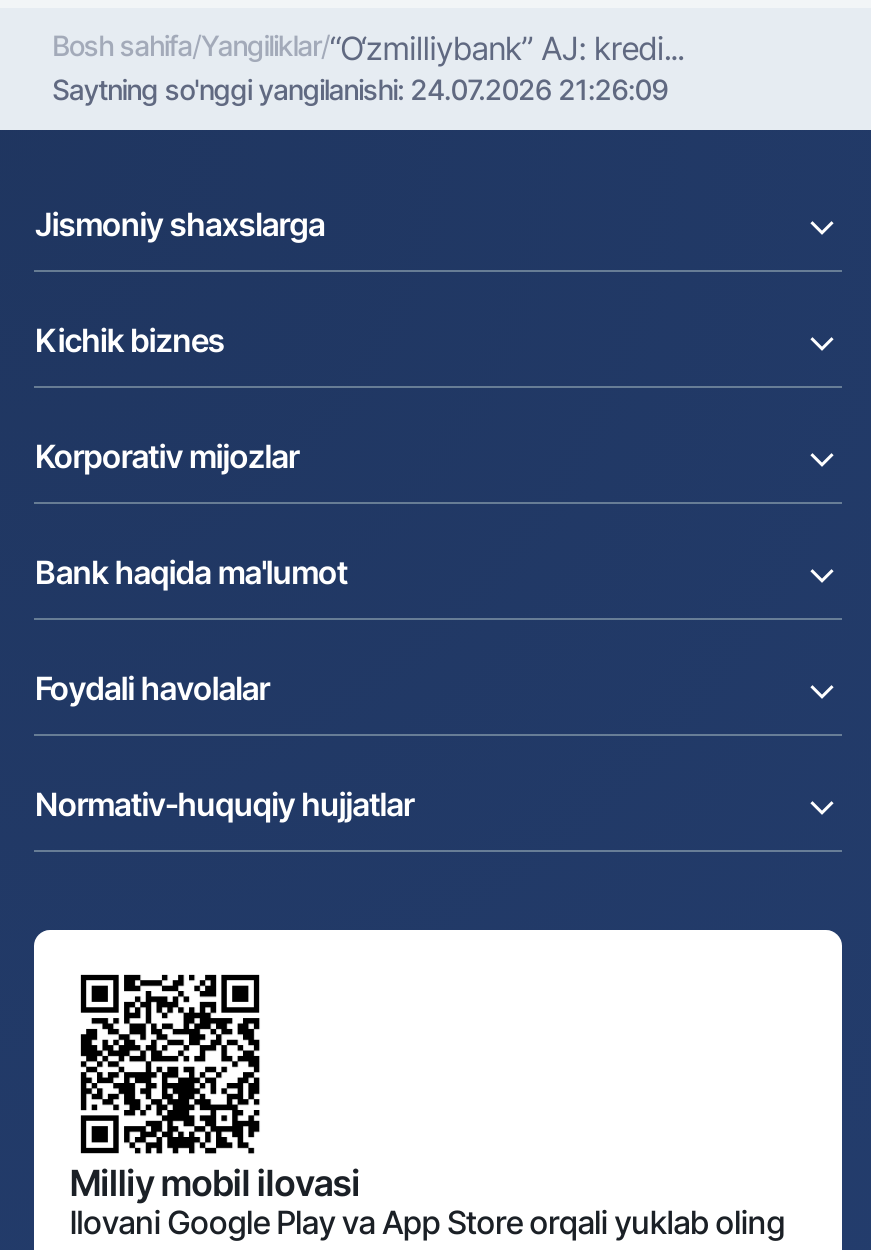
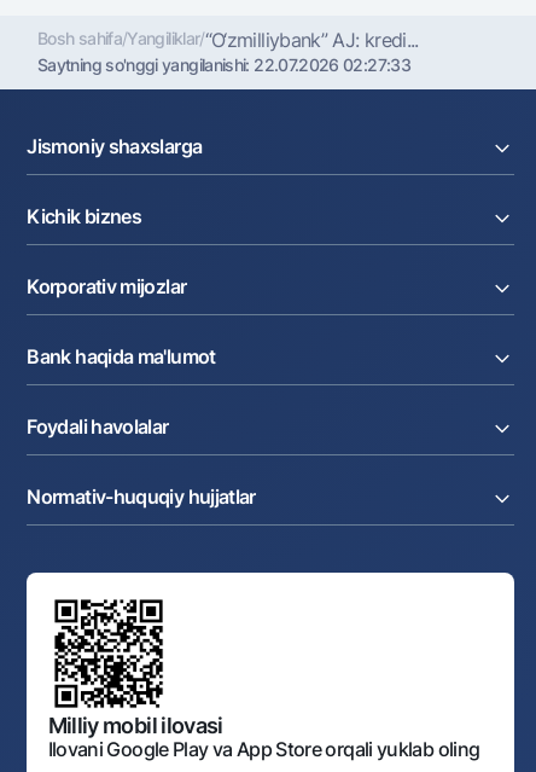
[52,72,668,106] Saytning so'nggi yangilanishi: 24.07.2026 21:26:09 -> [37,54,410,75] Saytning so'nggi yangilanishi: 22.07.2026 02:27:33

